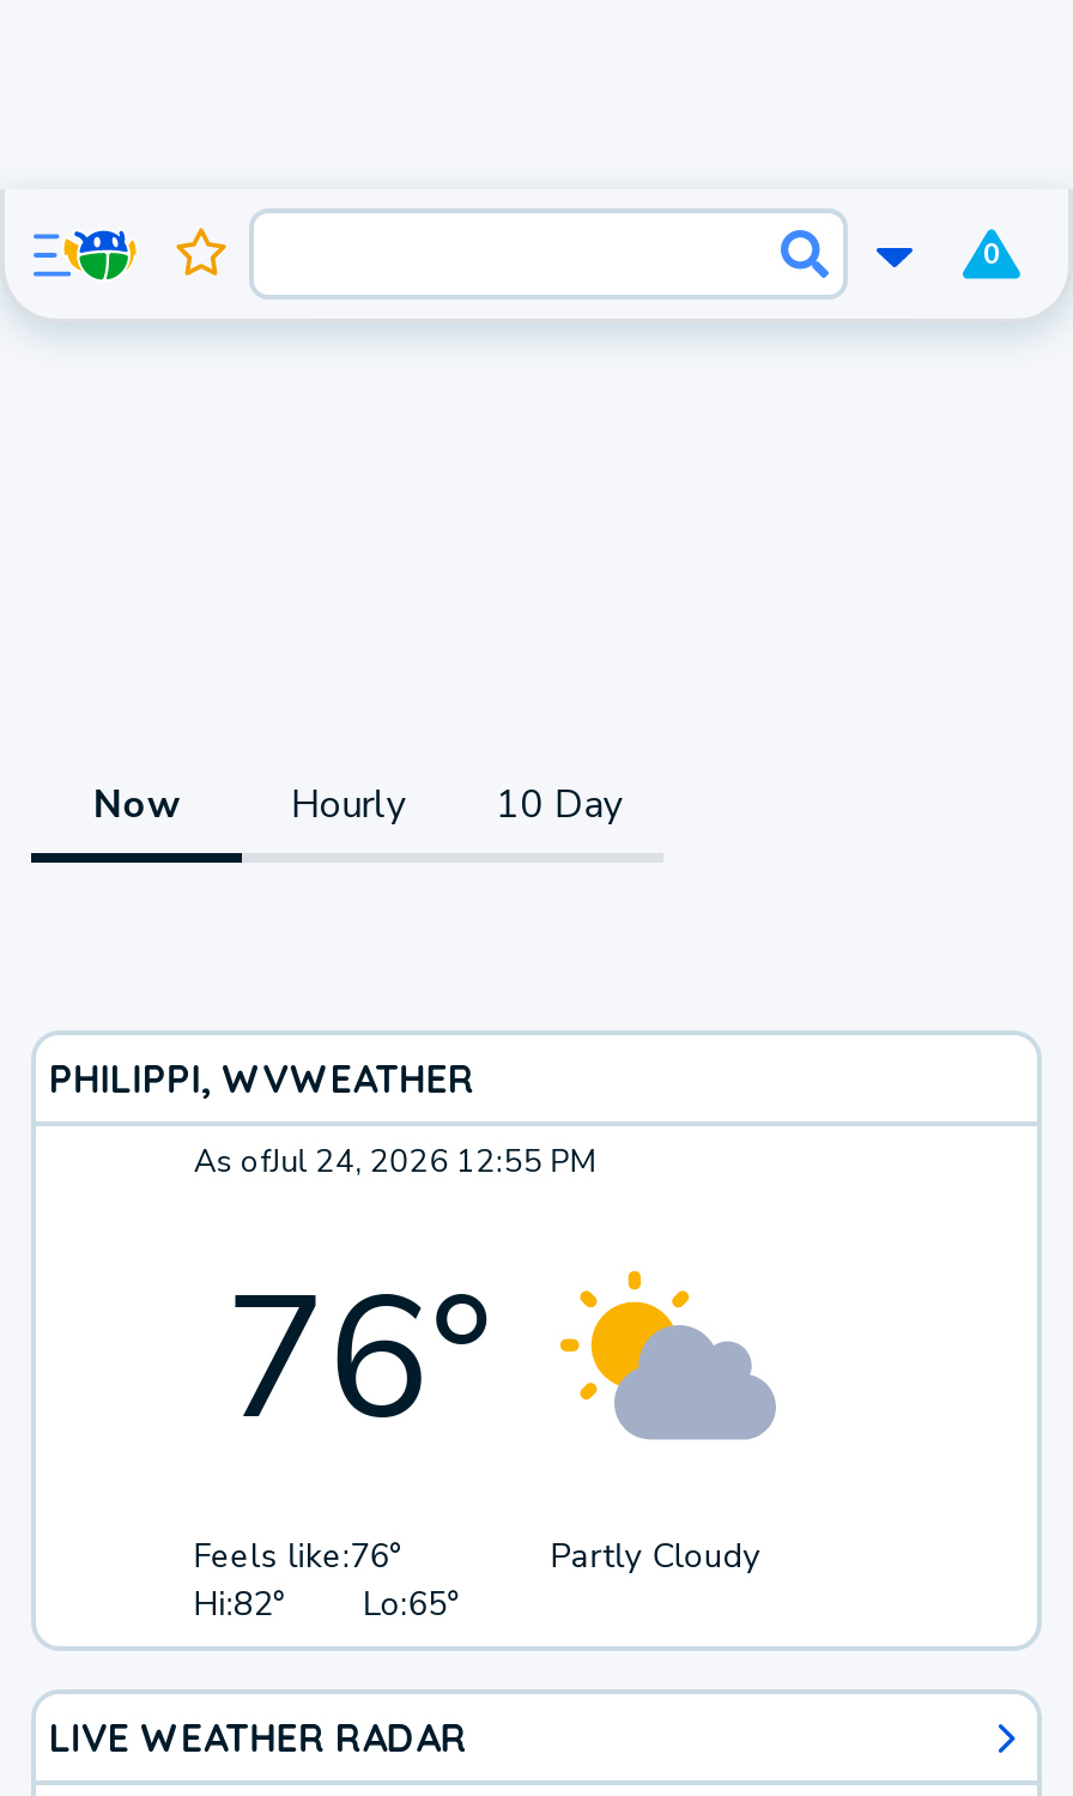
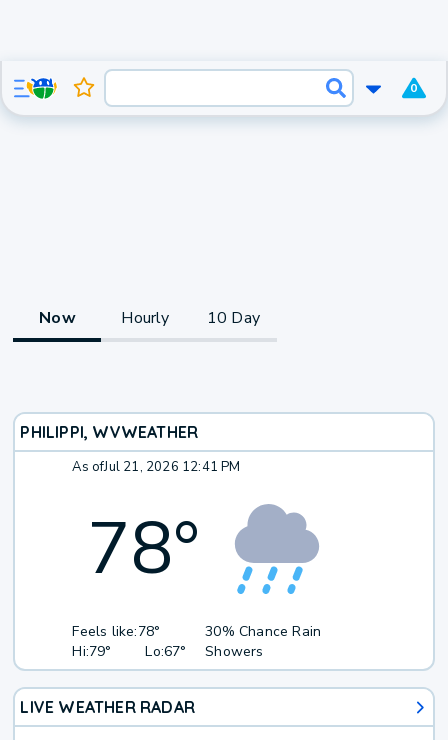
[194,1141,778,1628] [image] | As ofJul 24, 2026 12:55 PM | 76° | Feels like:76° | Hi:82° | Lo:65° -> [72,458,324,661] [image] | As ofJul 21, 2026 12:41 PM | 78° | Feels like:78° | Hi:79° | Lo:67°
[550,1534,760,1580] Partly Cloudy -> [205,622,321,661] 30% Chance Rain | Showers

